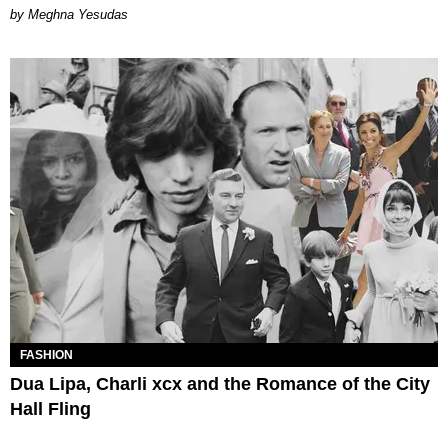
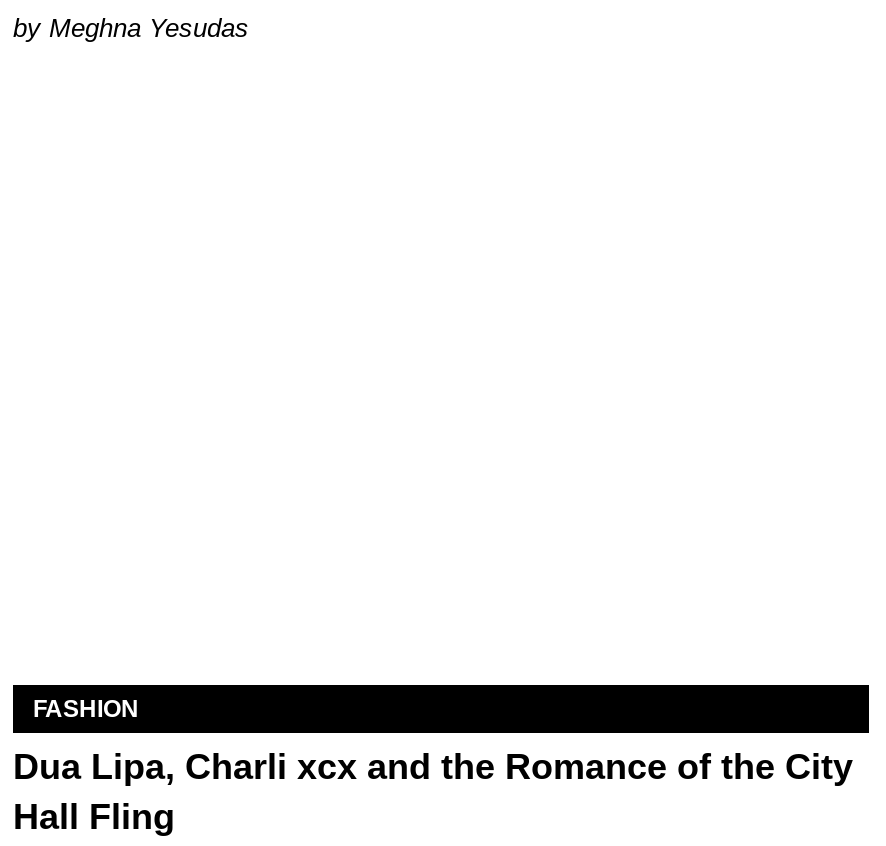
[9,57,439,344] [image] -> none

